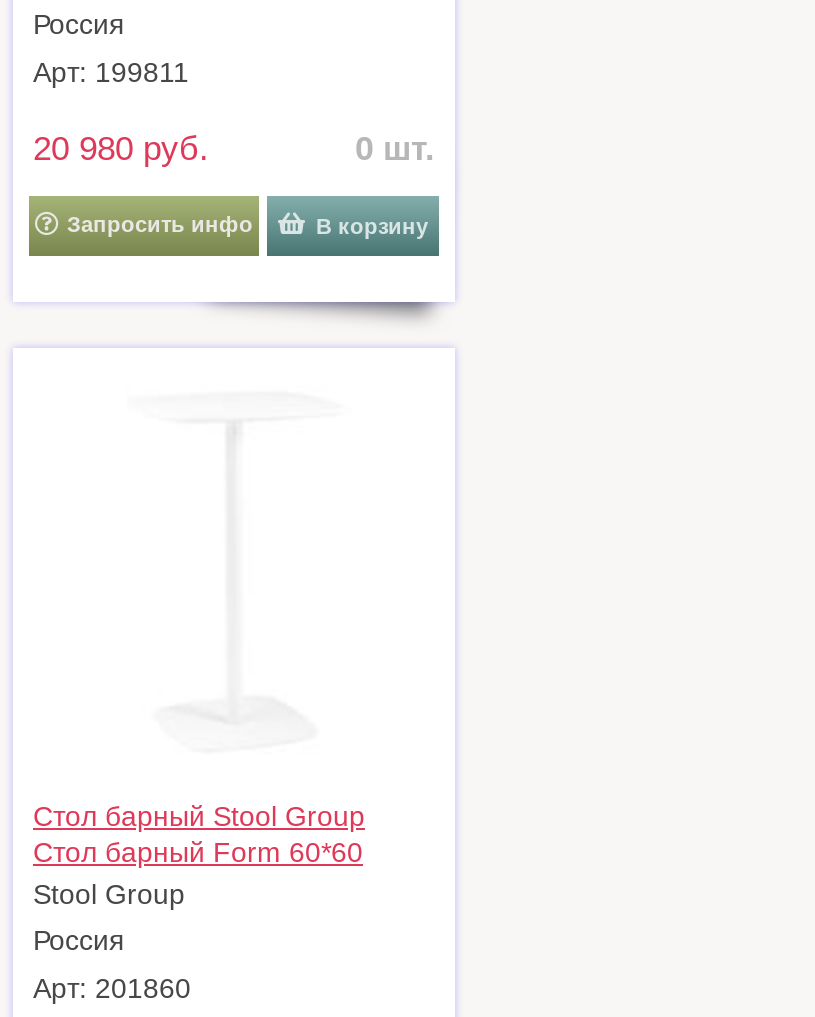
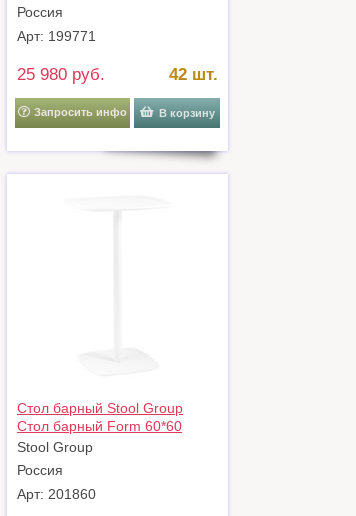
[33,56,189,88] Арт: 199811 -> [17,28,96,44] Арт: 199771
[33,130,209,168] 20 980 руб. -> [17,65,105,84] 25 980 руб.
[355,130,435,168] 0 шт. -> [169,65,218,84] 42 шт.

